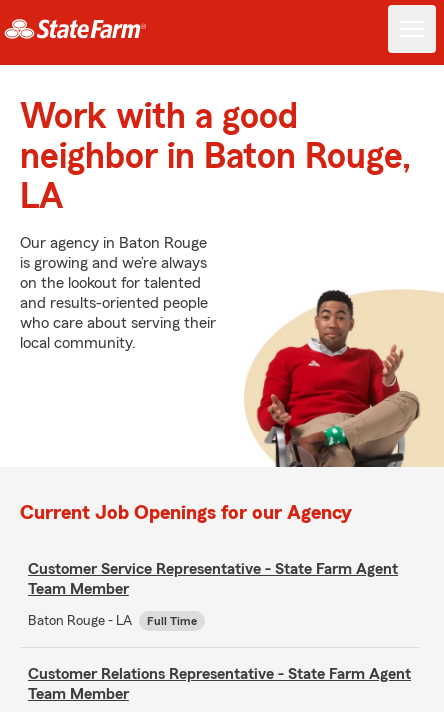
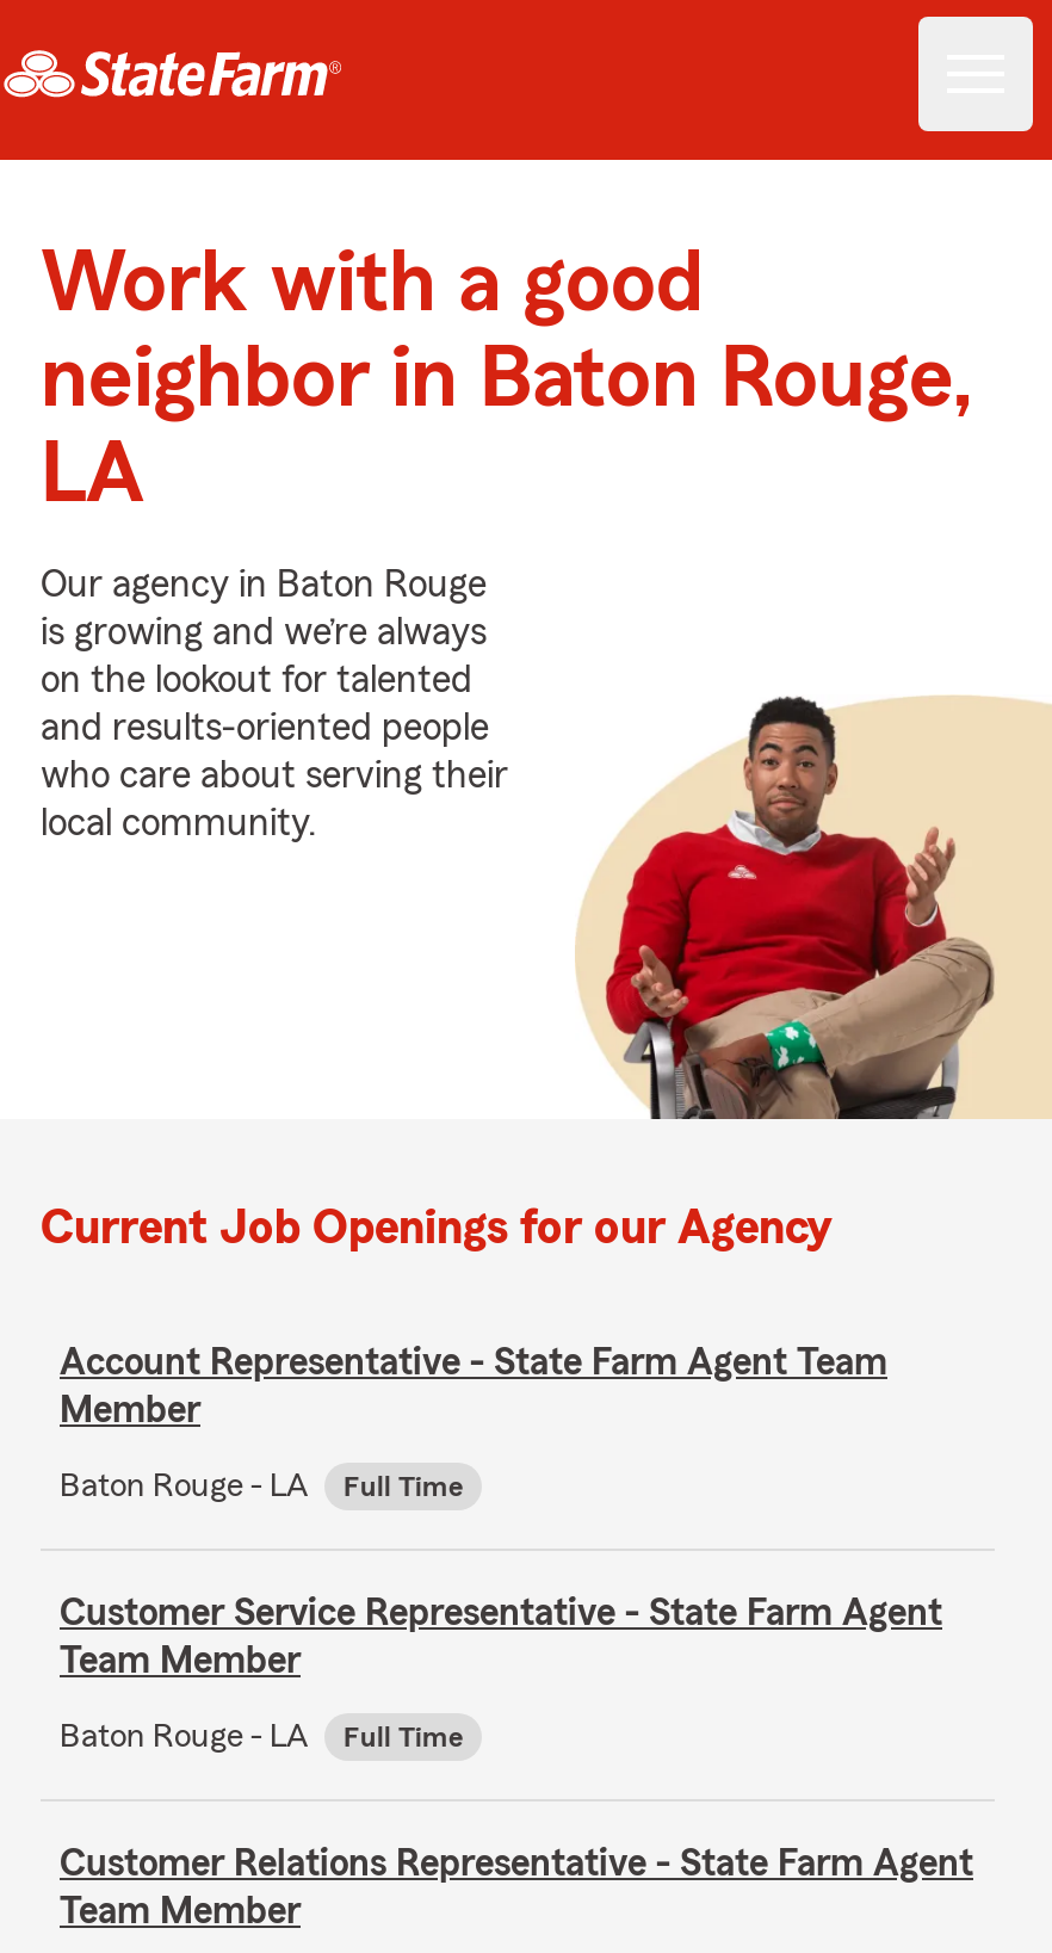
none -> [60,1343,887,1503] Account Representative - State Farm Agent Team | Member | Baton Rouge - LA | Full Time

